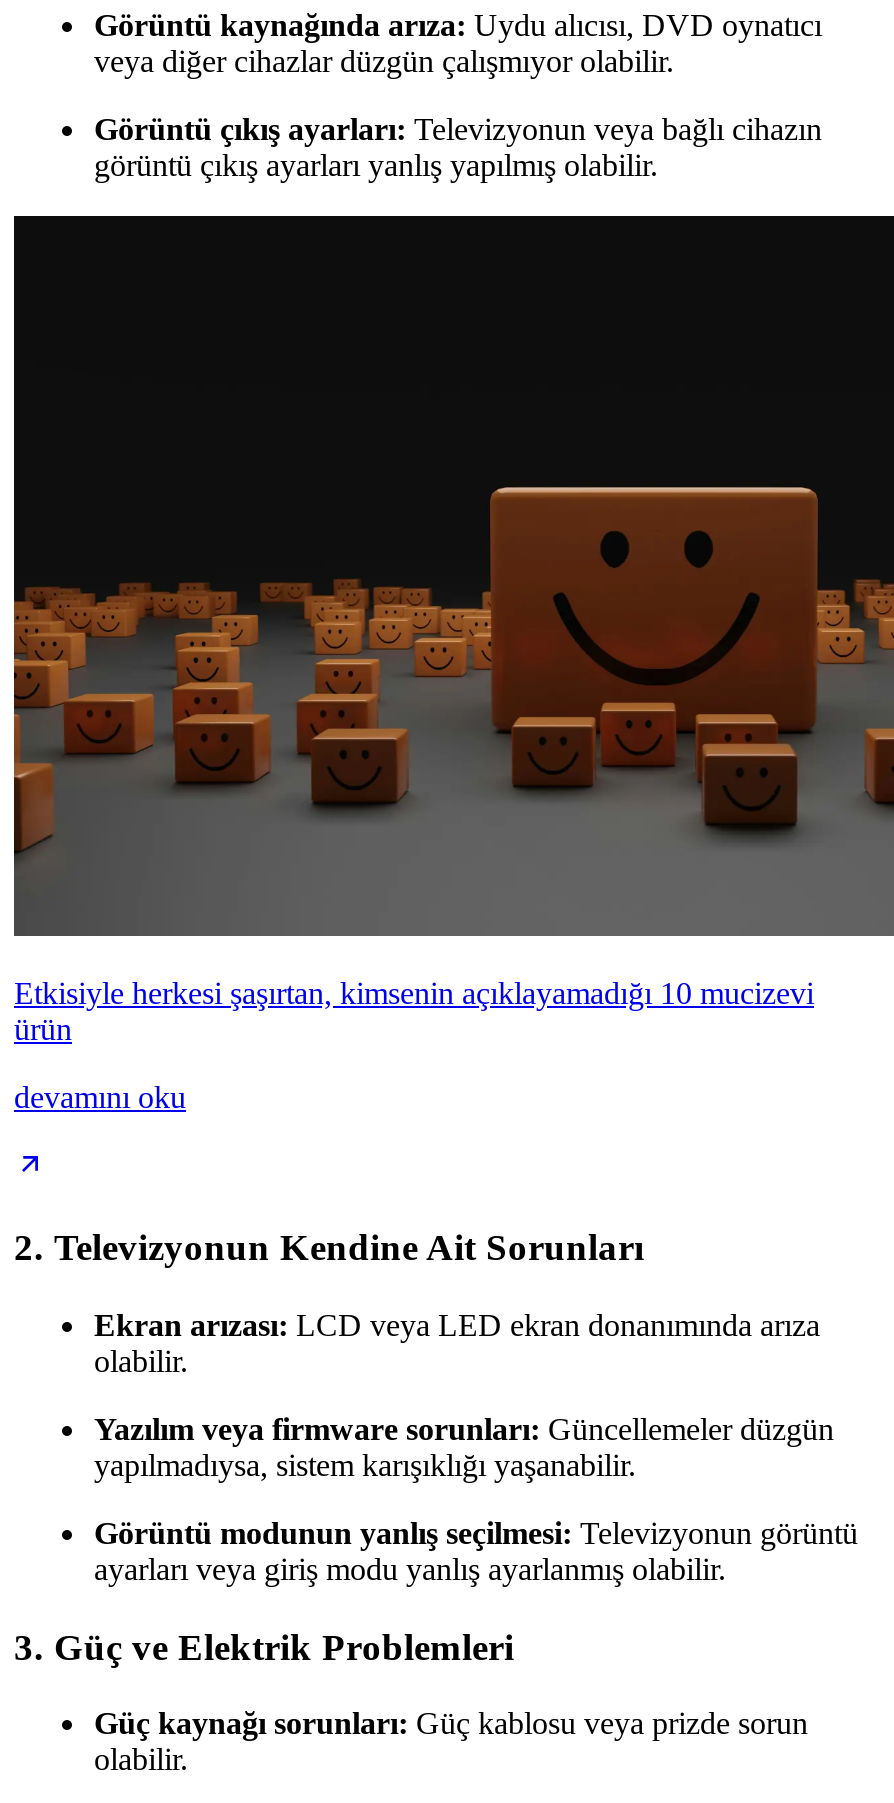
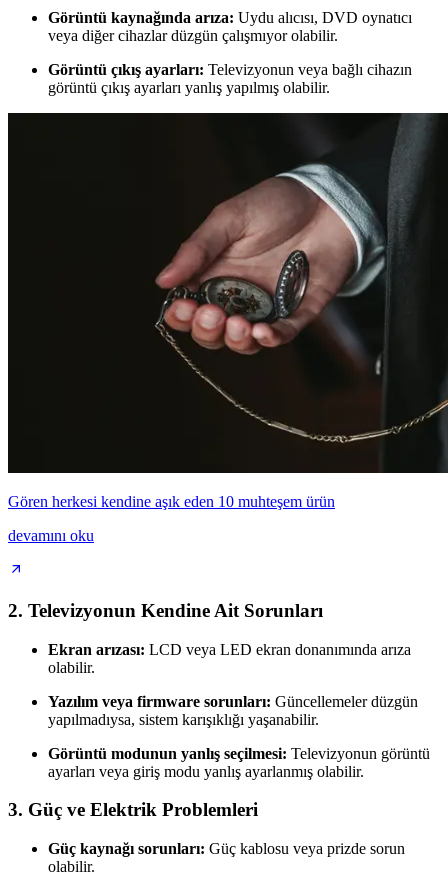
[12,218,888,1047] [image] | Etkisiyle herkesi şaşırtan, kimsenin açıklayamadığı 10 mucizevi | ürün -> [7,113,445,510] [image] | Gören herkesi kendine aşık eden 10 muhteşem ürün

